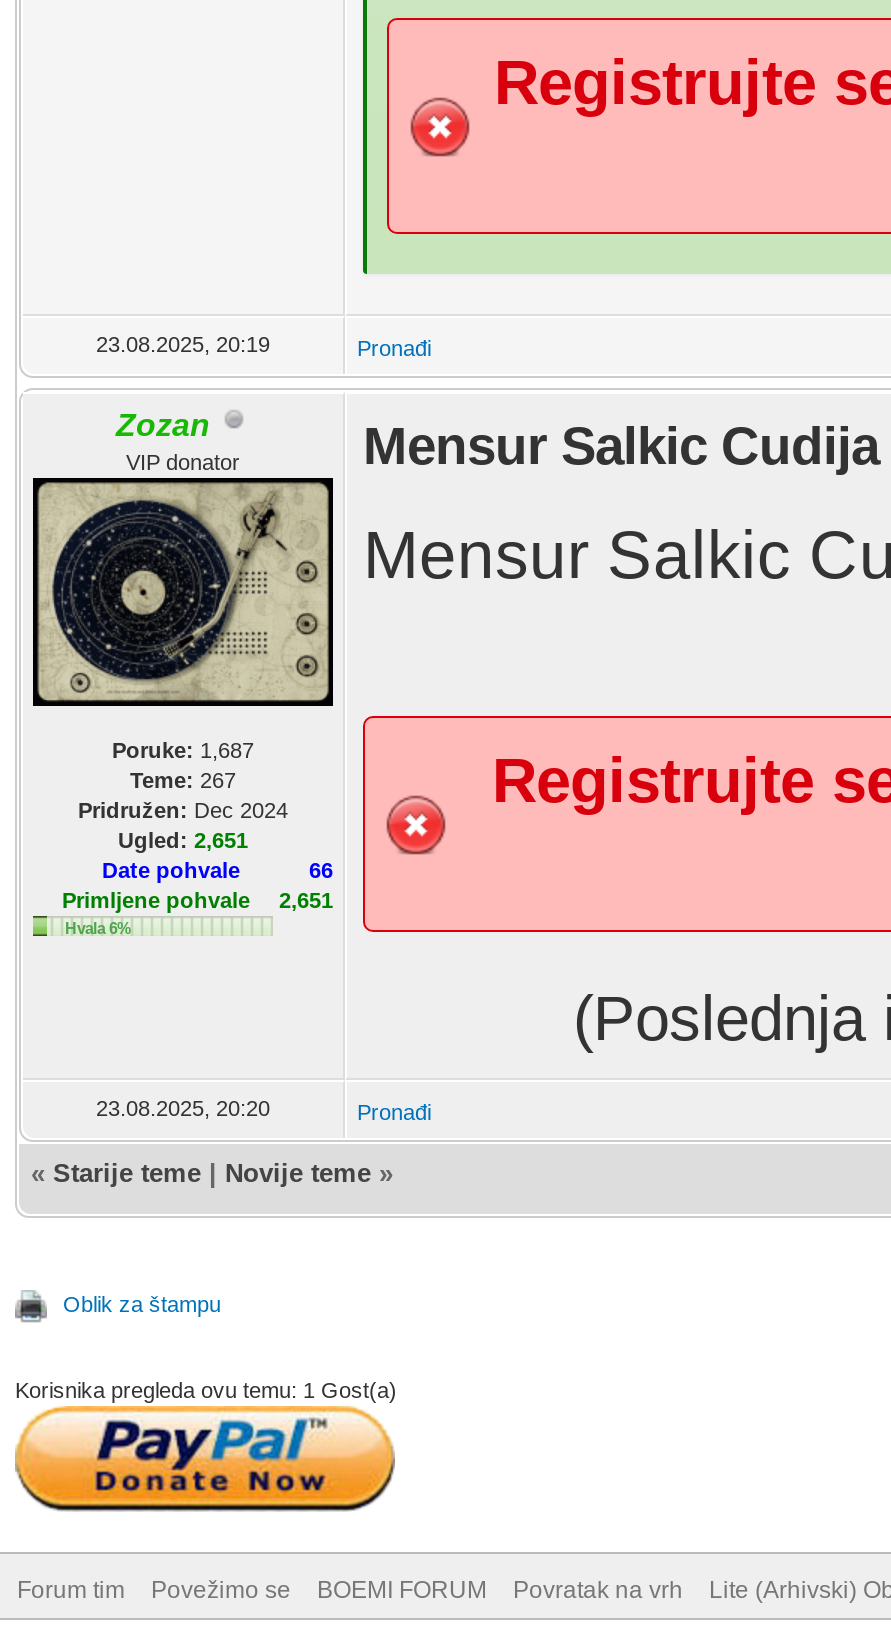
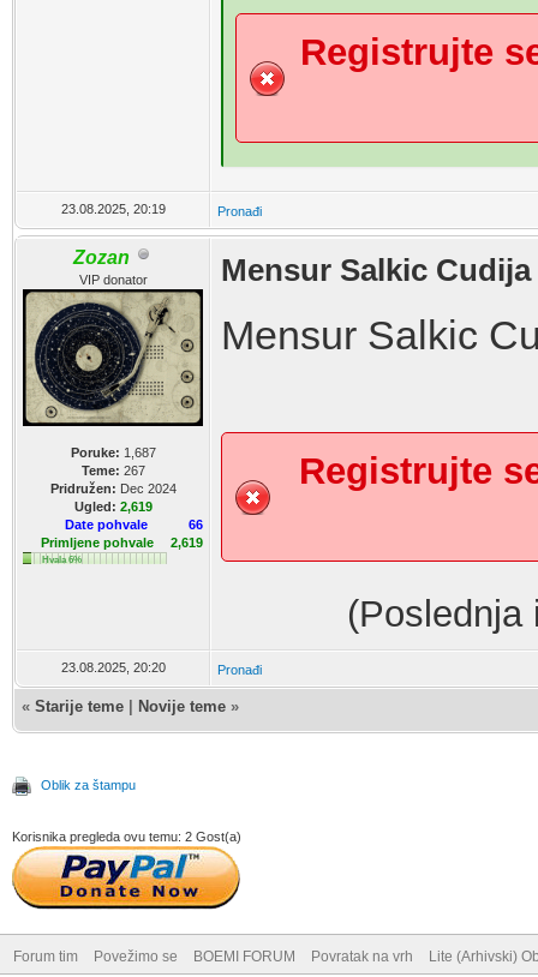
[118,828,248,852] Ugled: 2,651 -> [74,499,152,513] Ugled: 2,619
[62,888,333,912] Primljene pohvale 2,651 -> [40,535,203,549] Primljene pohvale 2,619
[15,1378,397,1402] Korisnika pregleda ovu temu: 1 Gost(a) -> [12,829,241,844] Korisnika pregleda ovu temu: 2 Gost(a)

